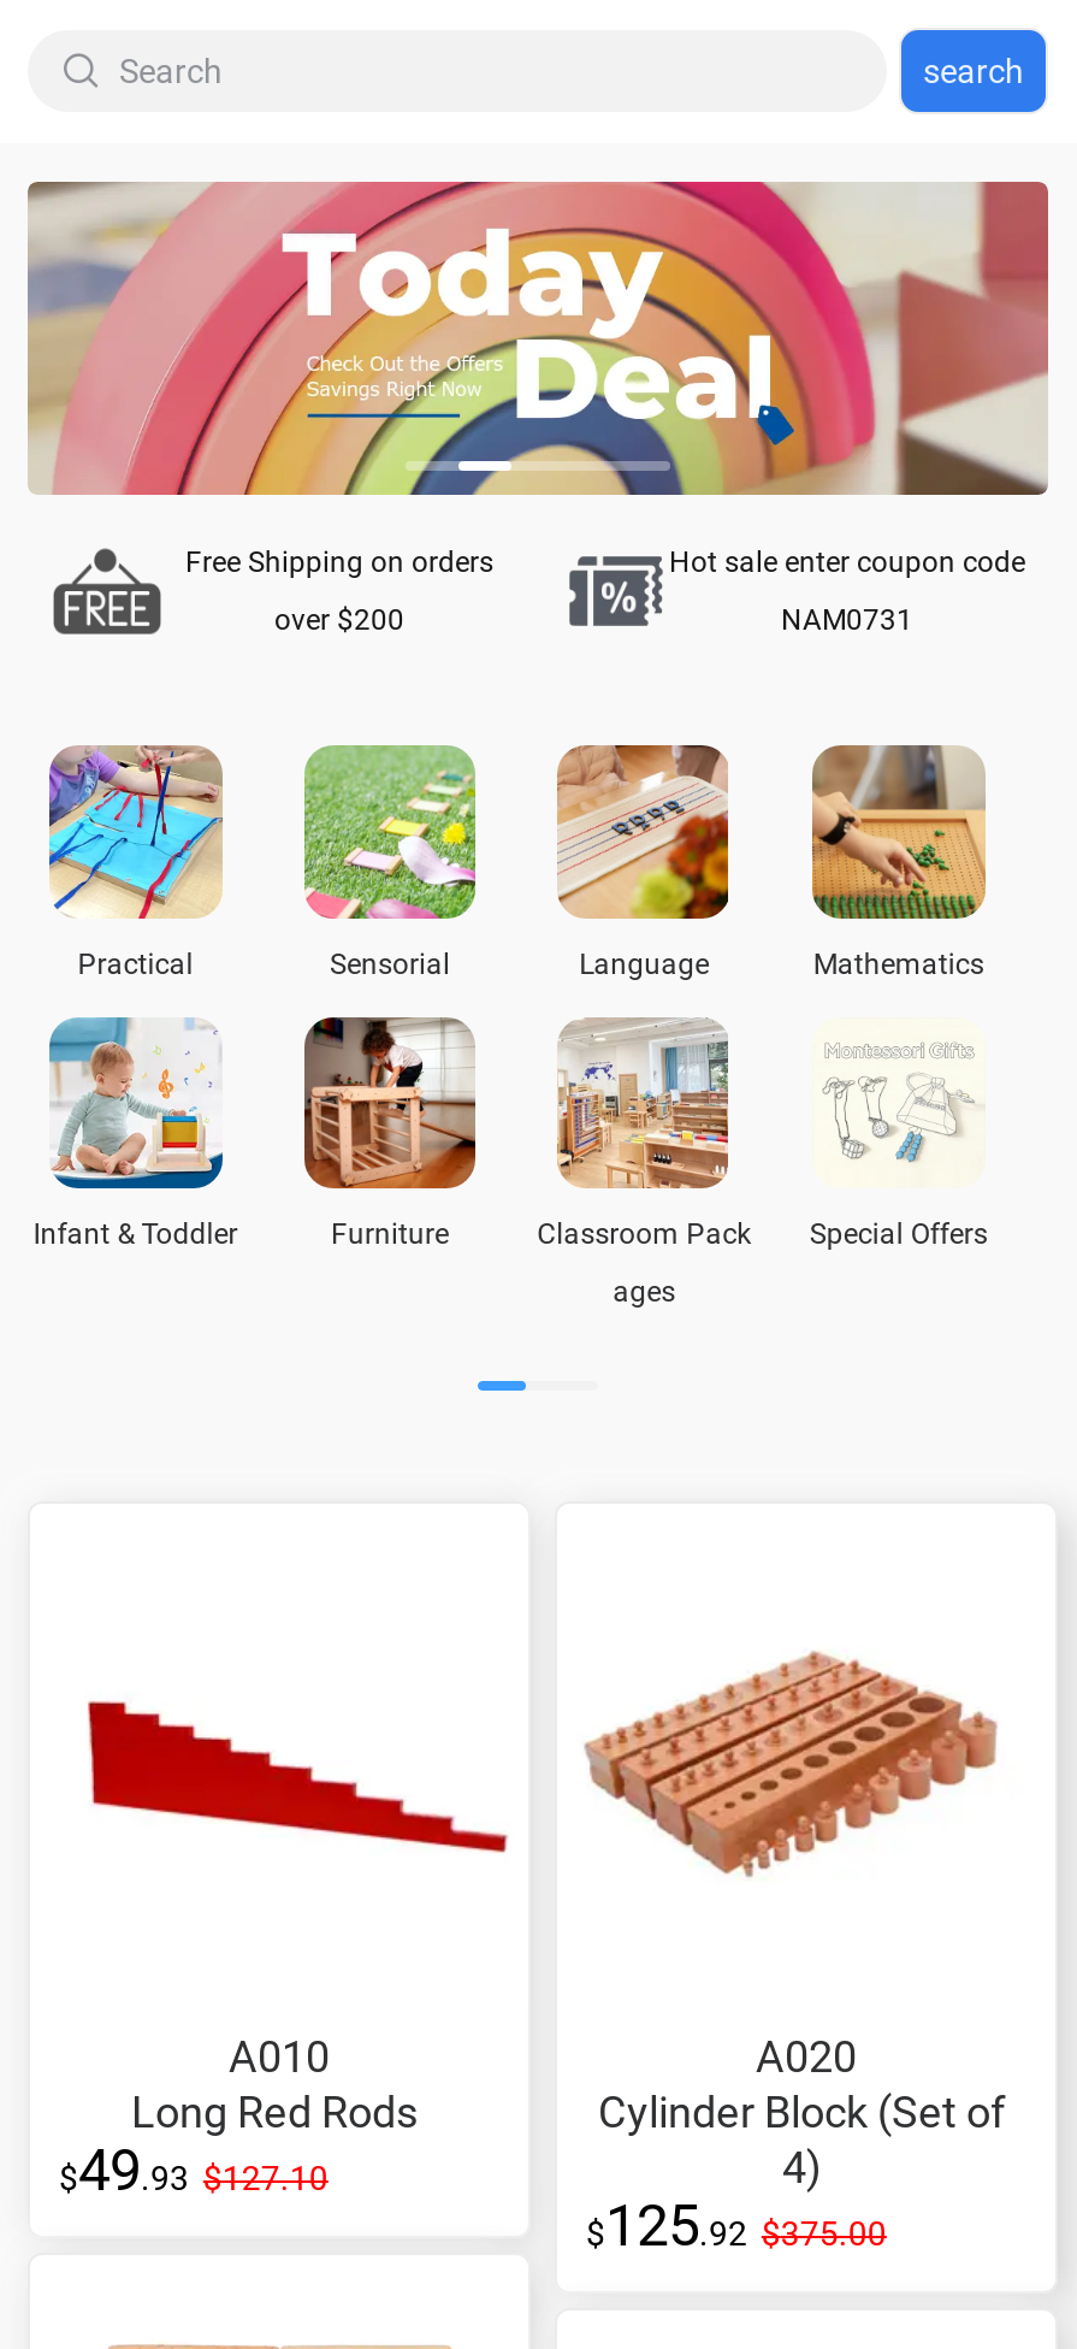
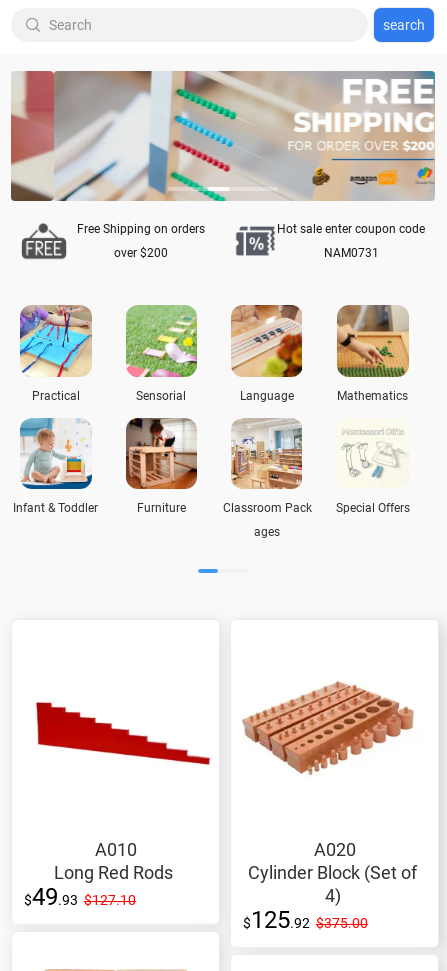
[28,179,1051,497] [image] -> [11,70,436,202] [image]

